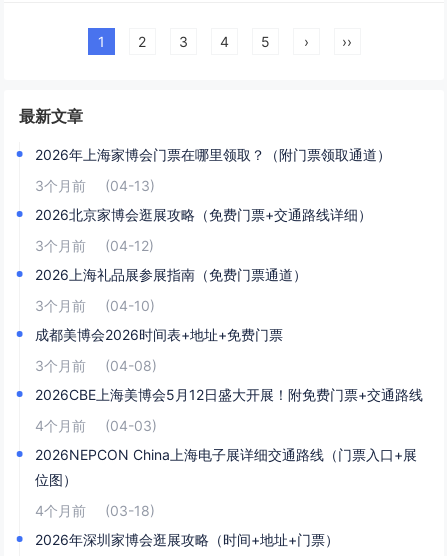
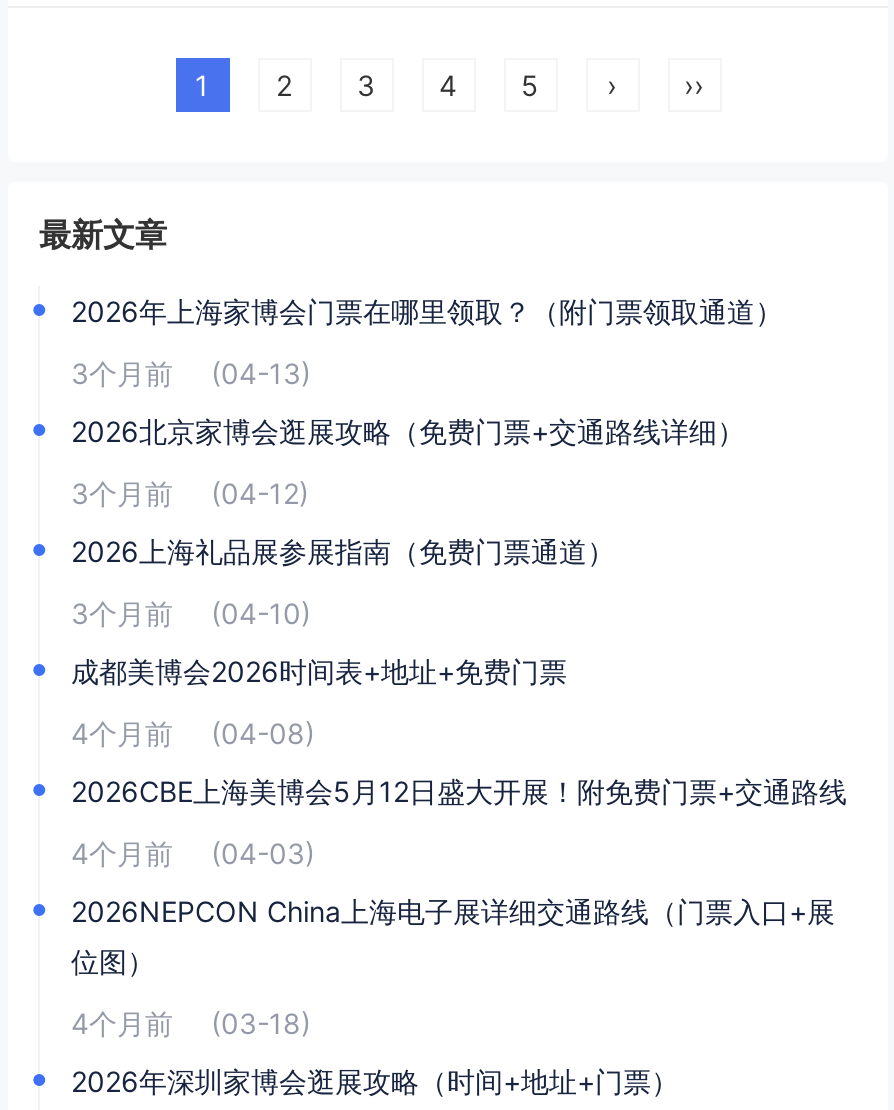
[35,357,157,374] 3个月前 (04-08) -> [71,716,315,750] 4个月前 (04-08)

